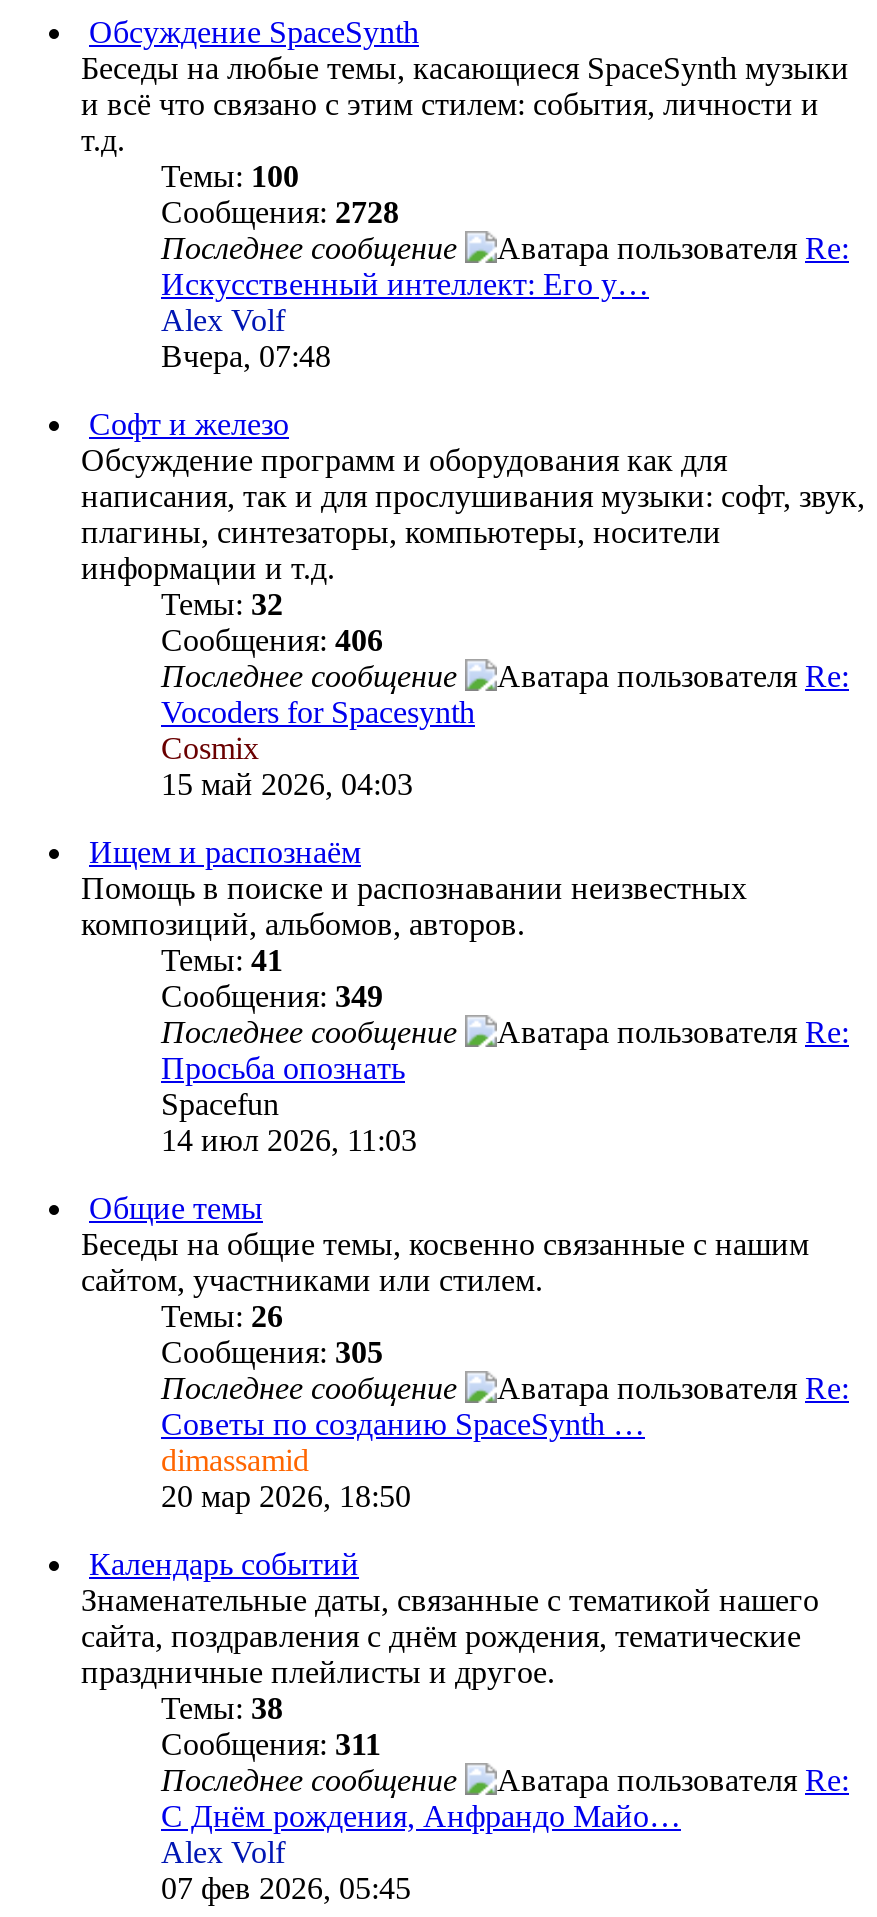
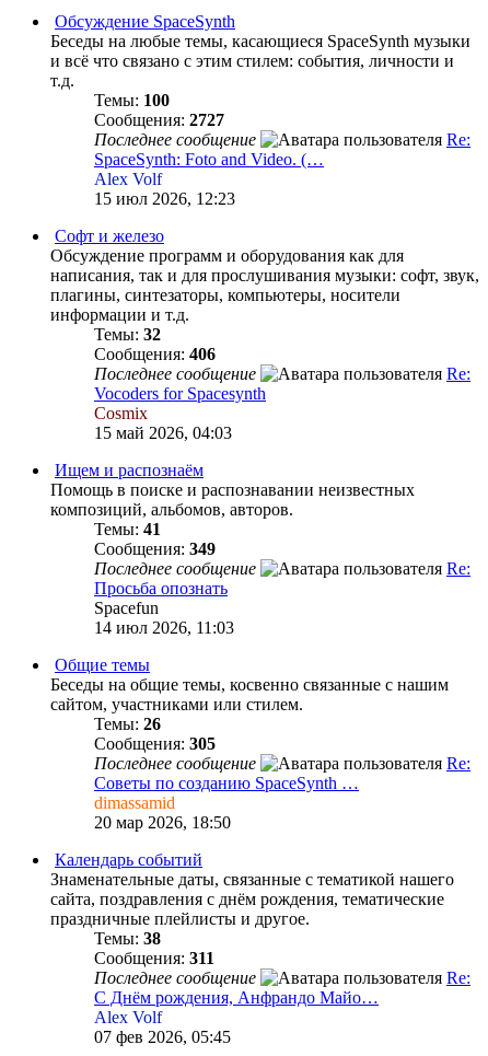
[161,195,399,229] Сообщения: 2728 -> [94,111,224,129] Сообщения: 2727
[161,267,649,301] Искусственный интеллект: Его у… -> [94,150,324,169] SpaceSynth: Foto and Video. (…
[161,339,331,373] Вчера, 07:48 -> [94,189,235,208] 15 июл 2026, 12:23

